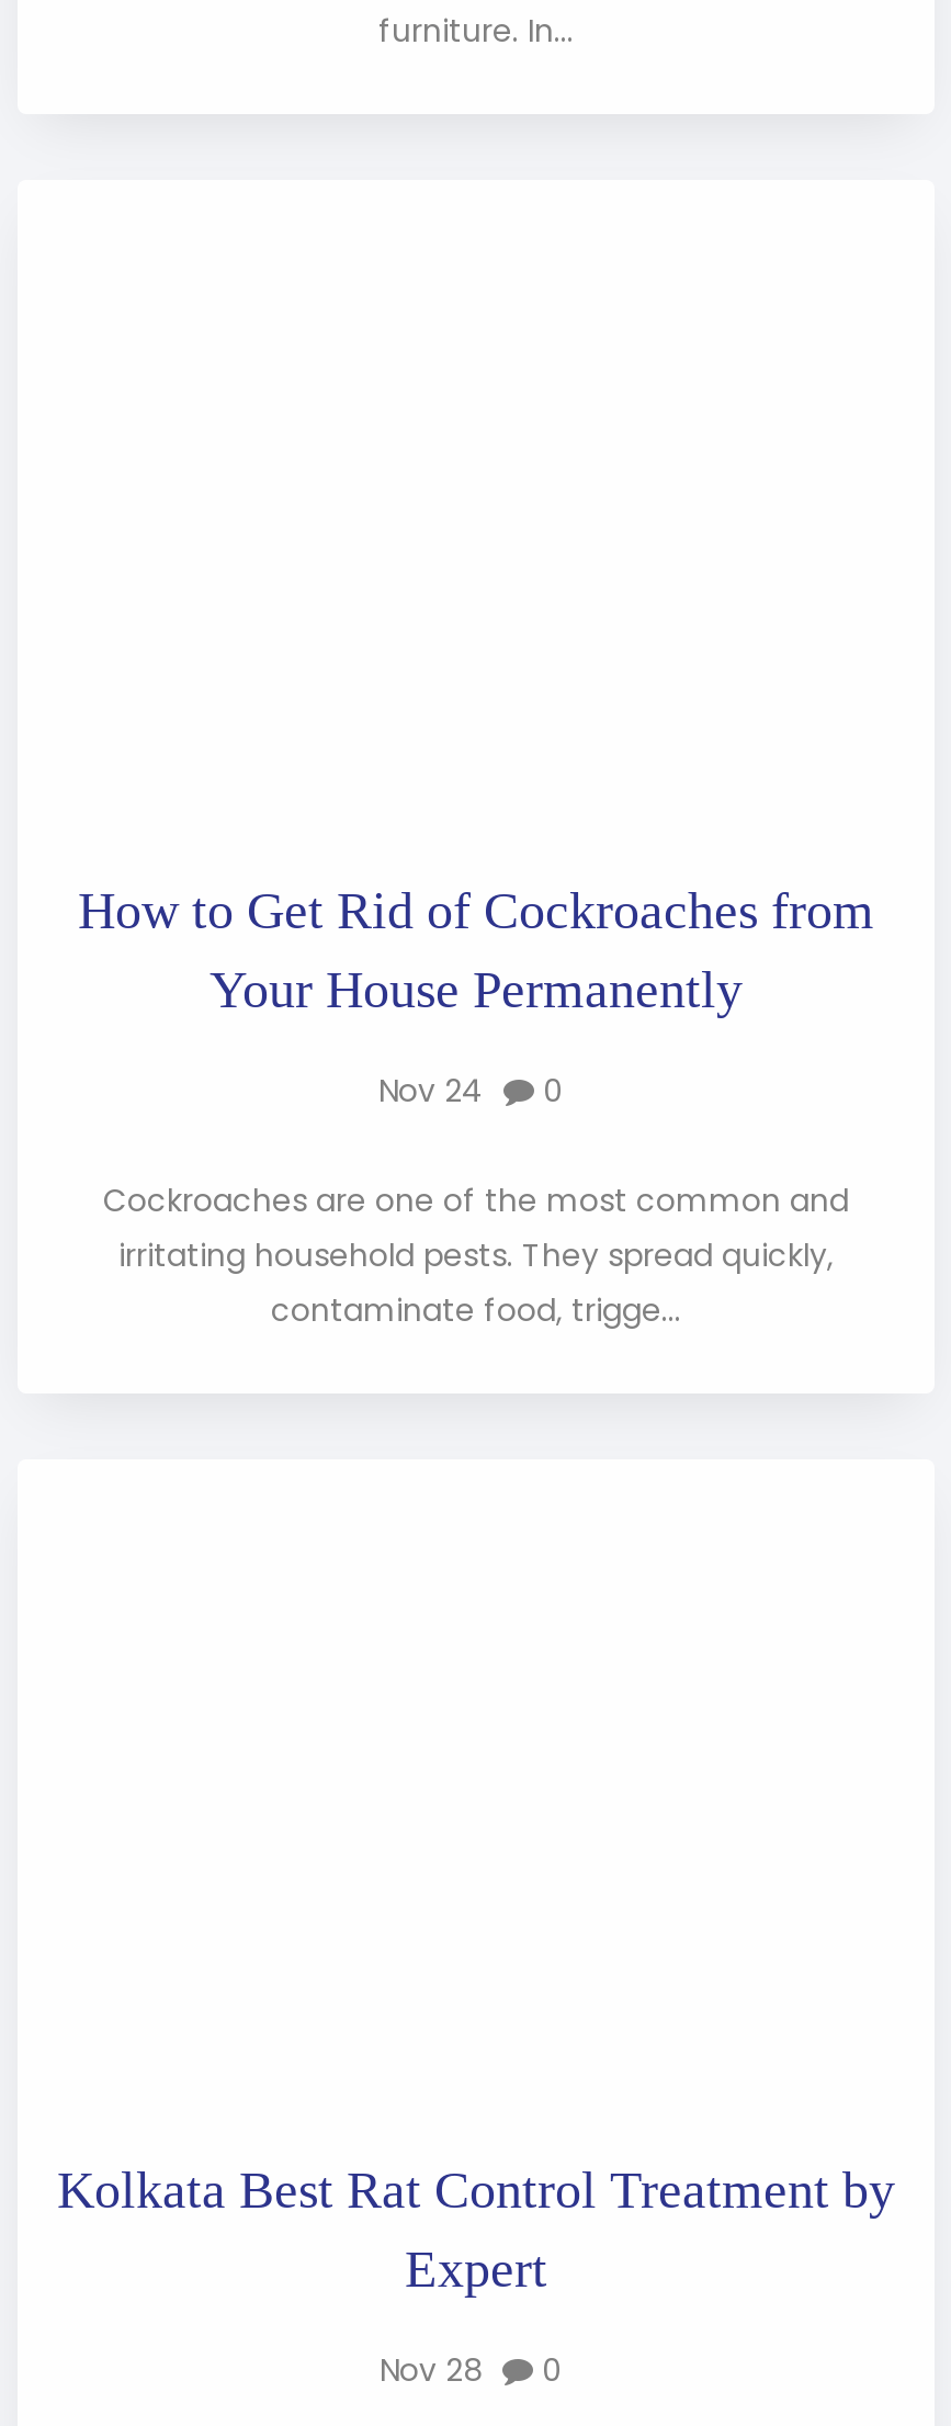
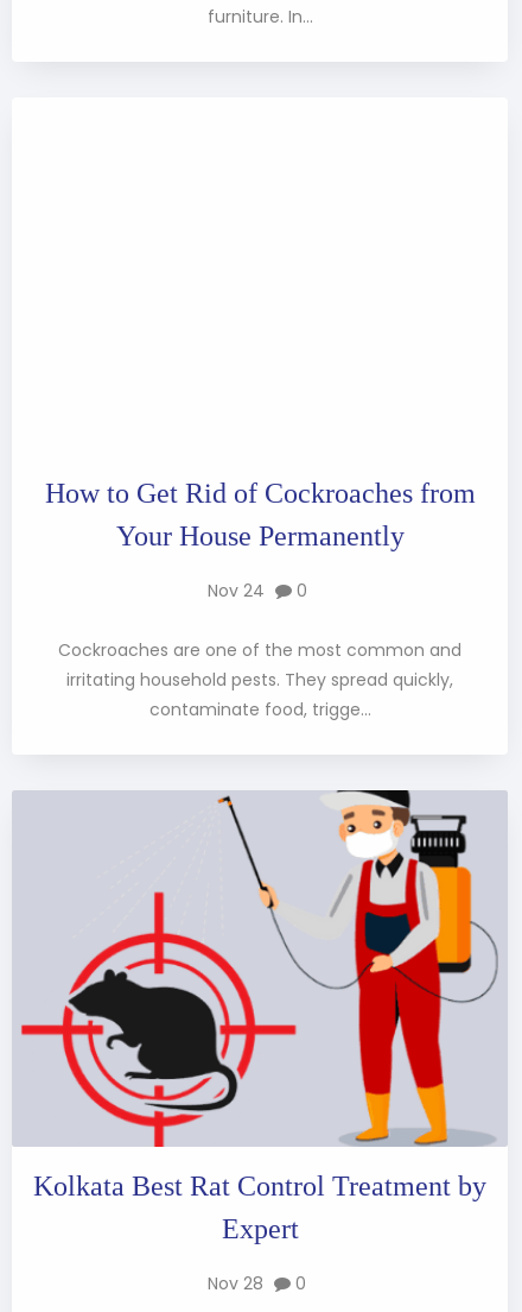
none -> [13,789,507,1148] [image]

